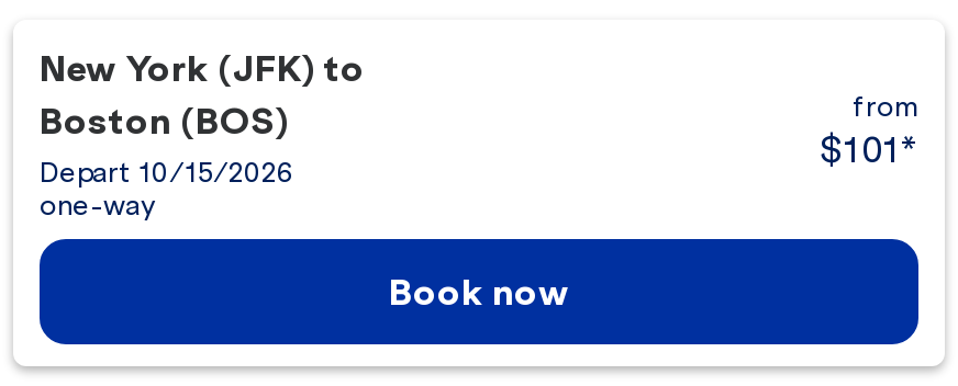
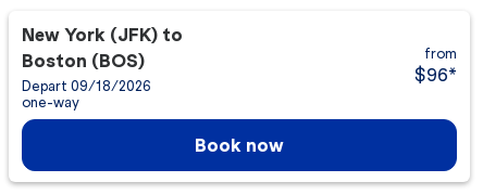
[820,126,918,170] $101 * -> [414,63,457,85] $96 *
[40,156,294,189] Depart 10/15/2026 -> [22,78,151,94] Depart 09/18/2026

